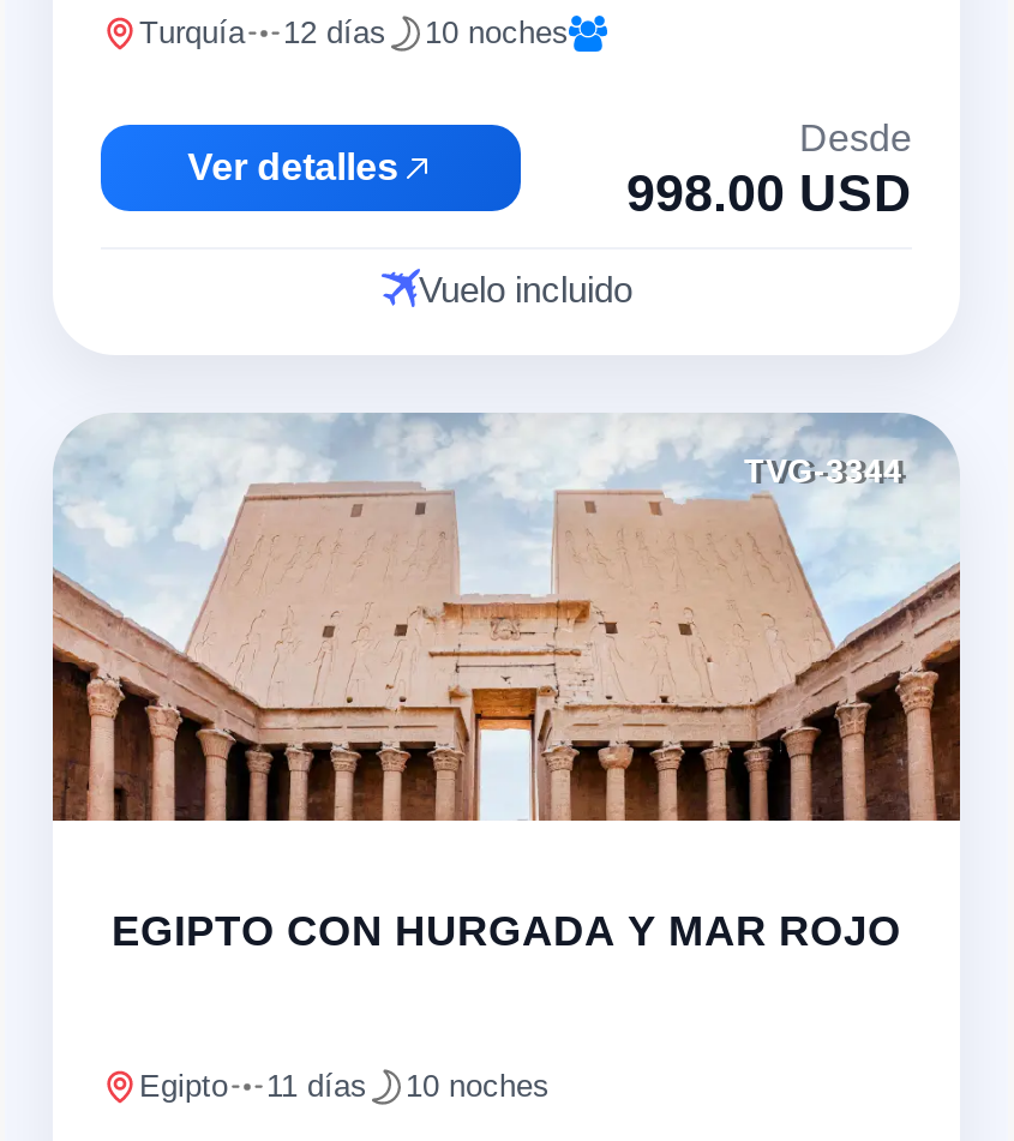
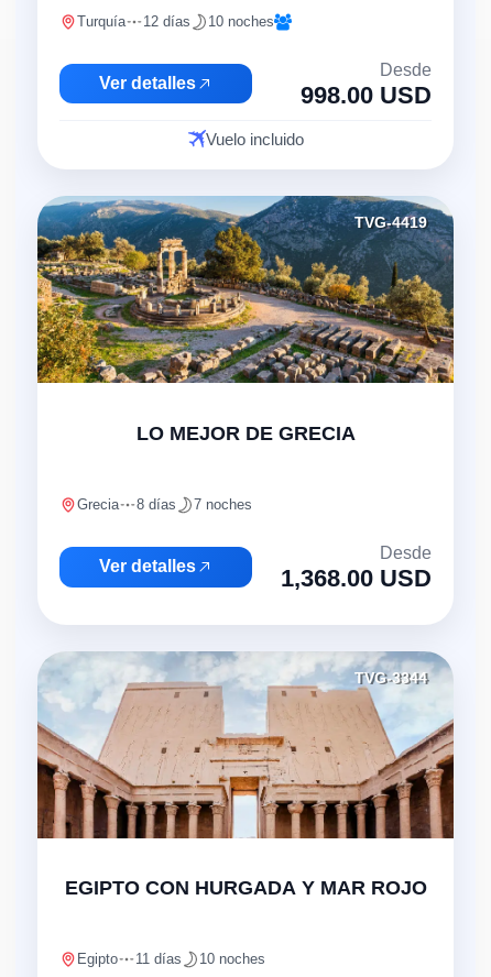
none -> [36,195,455,384] [image] | TVG-4419
none -> [77,422,355,576] LO MEJOR DE GRECIA | Grecia | 8 días | 7 noches | Ver detalles
none -> [281,543,432,592] Desde | 1,368.00 USD

